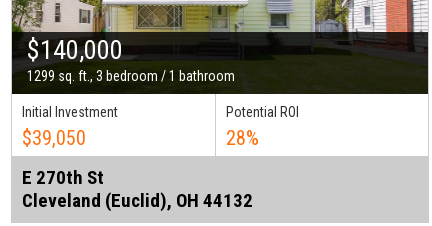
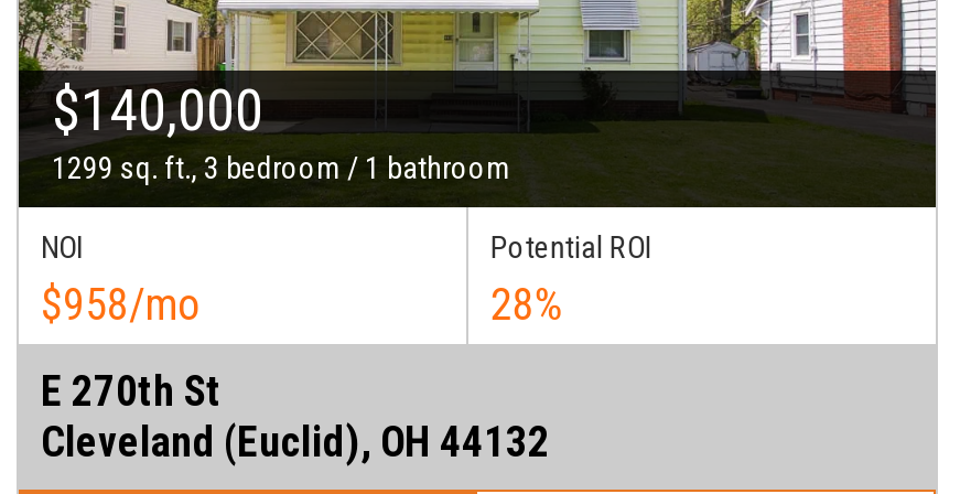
[22,104,118,150] Initial Investment | $39,050 -> [41,229,199,330] NOI | $958/mo

